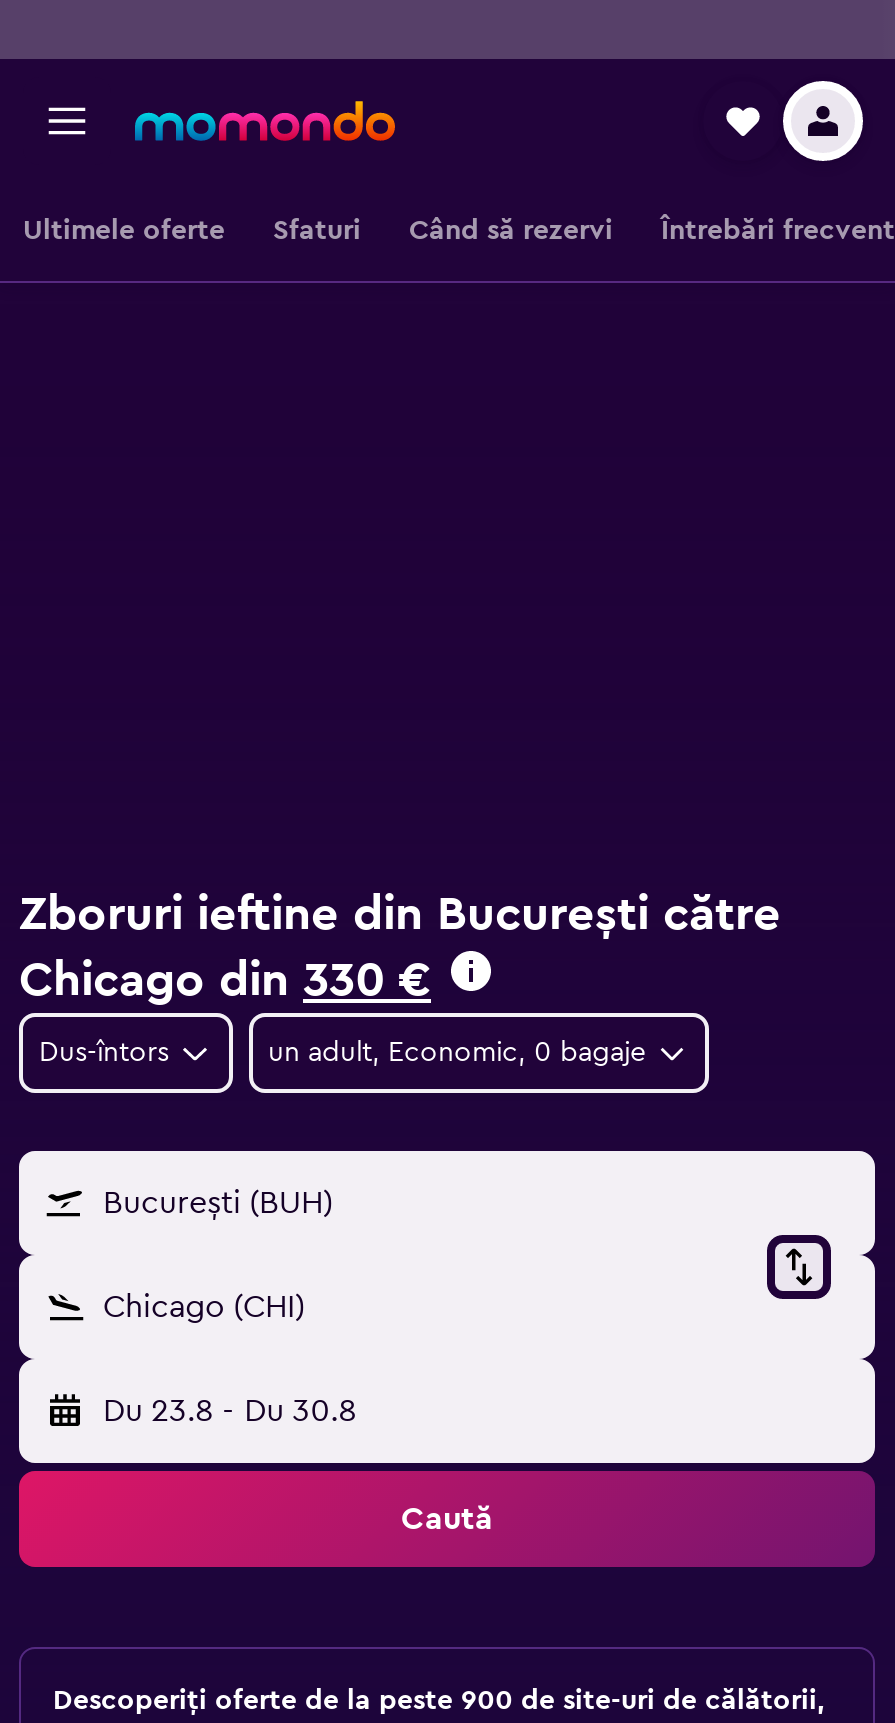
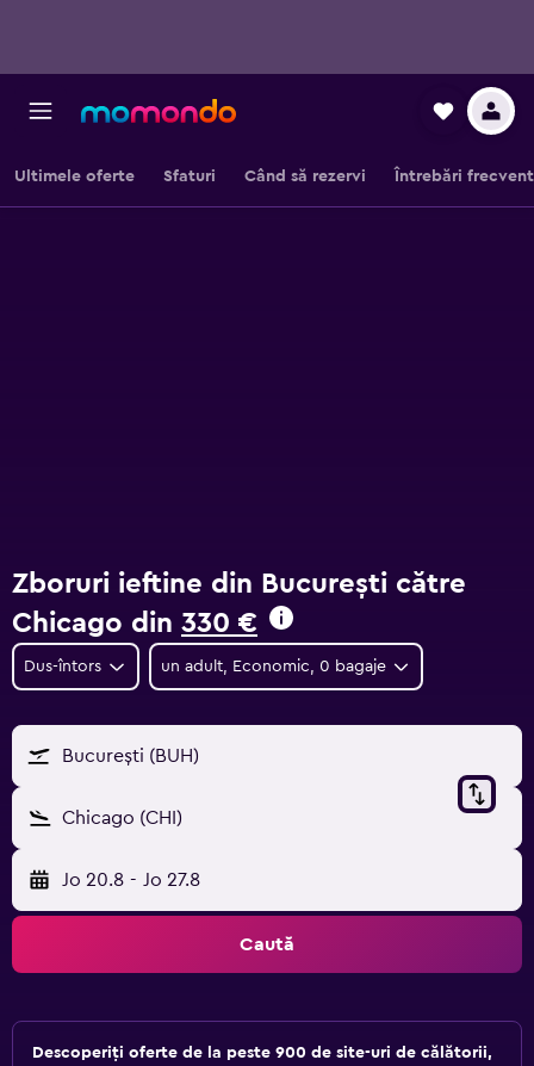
[103,1395,356,1427] Du 23.8 - Du 30.8 -> [62,870,200,890] Jo 20.8 - Jo 27.8

